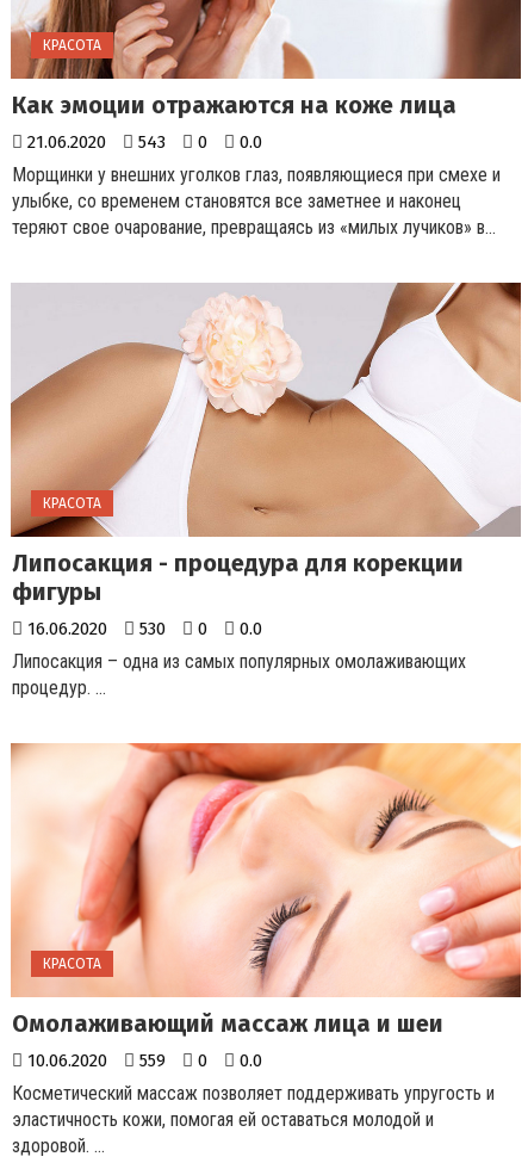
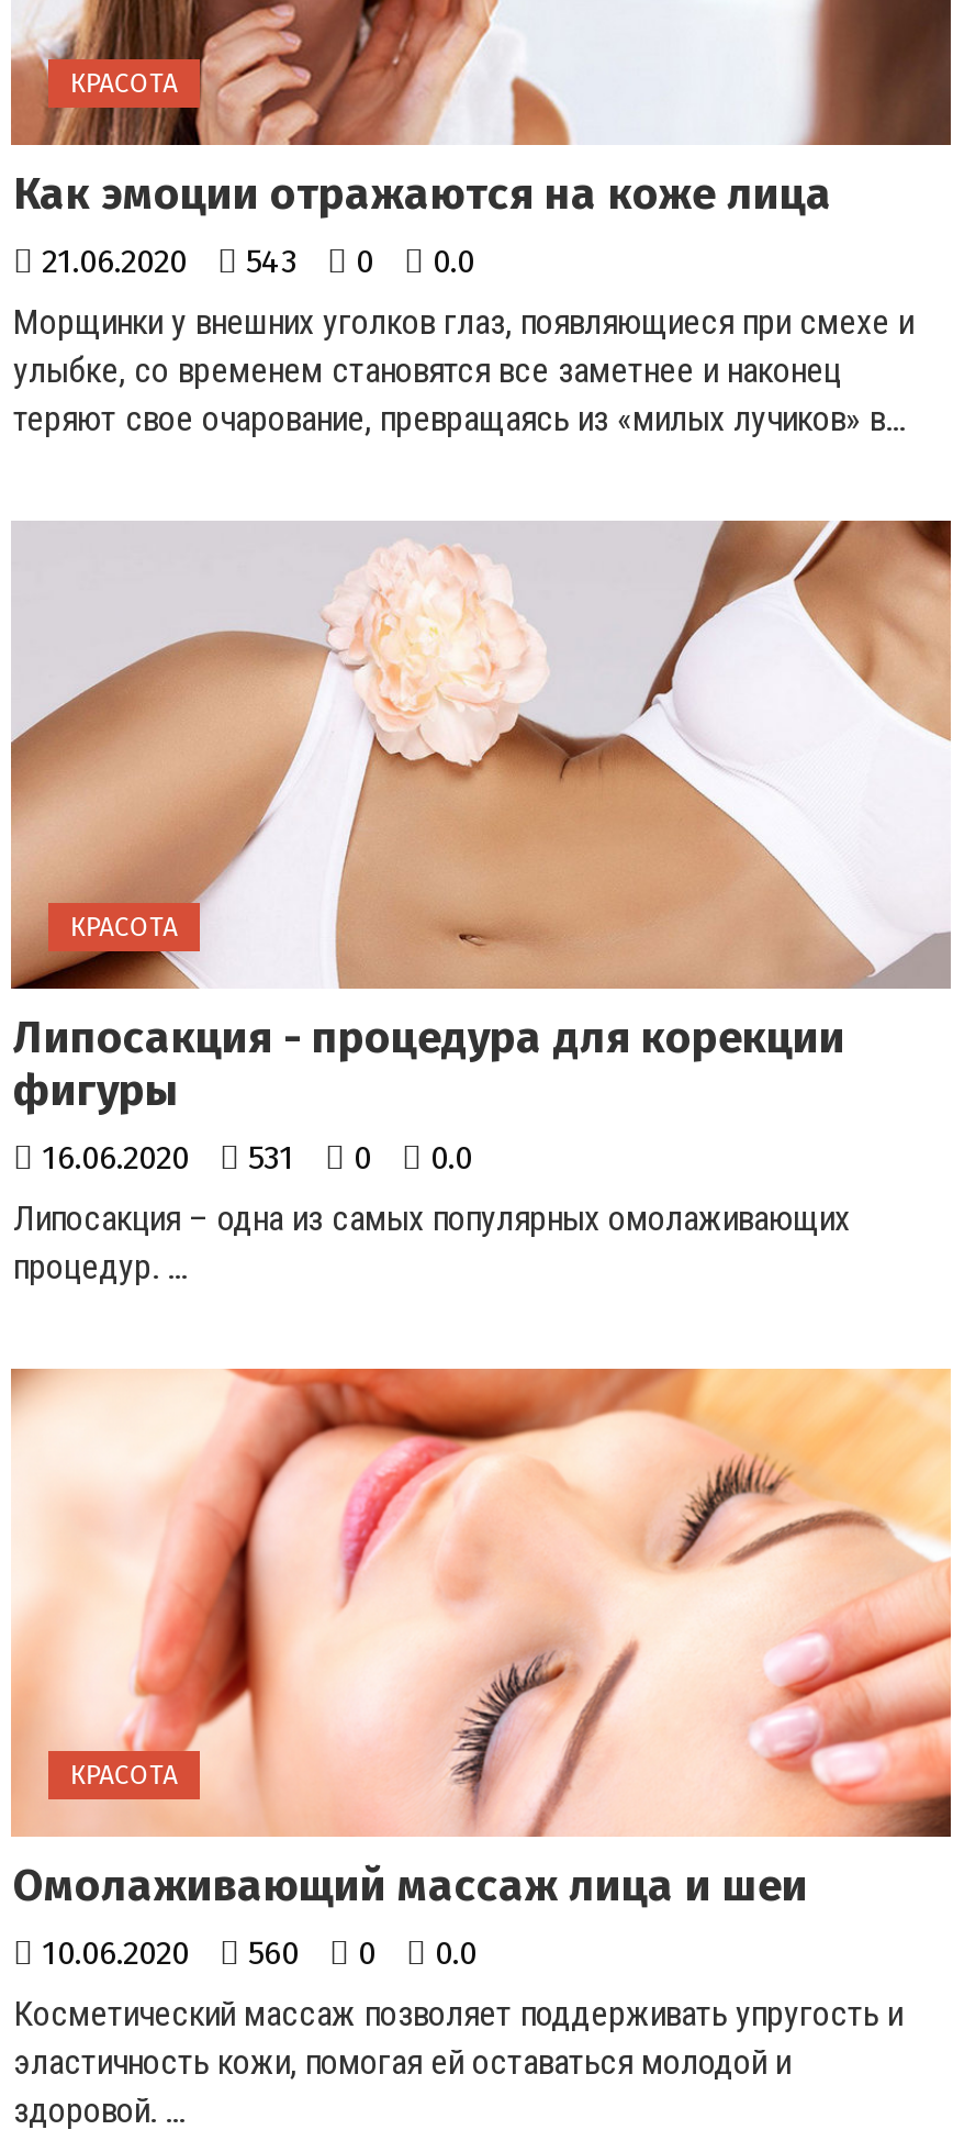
[27,618,262,639] 16.06.2020 530 0 0.0 -> [42,1138,472,1178] 16.06.2020 531 0 0.0
[27,1050,262,1071] 10.06.2020 559 0 0.0 -> [42,1933,477,1973] 10.06.2020 560 0 0.0

